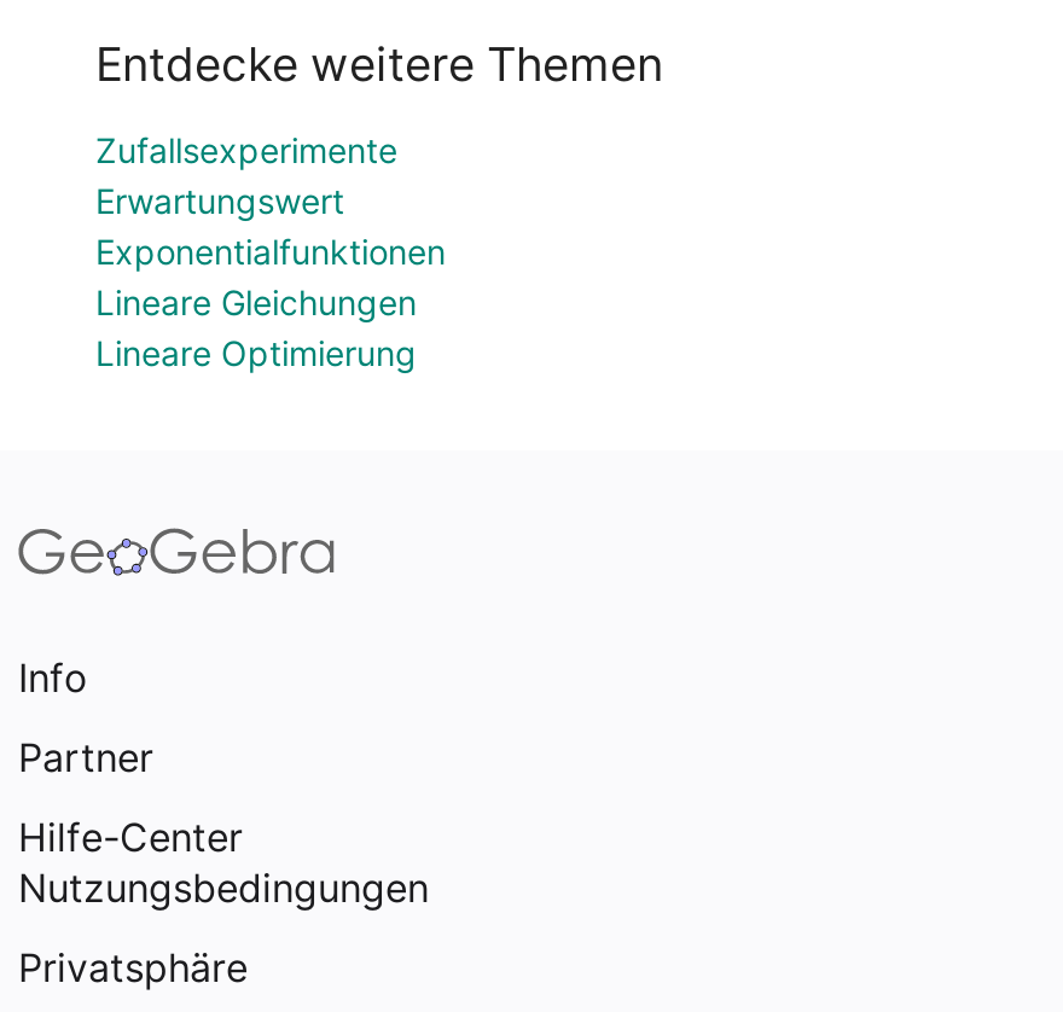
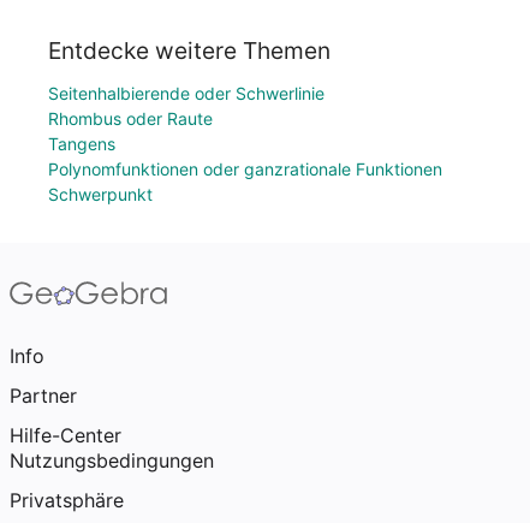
[95,129,446,373] Zufallsexperimente | Erwartungswert | Exponentialfunktionen | Lineare Gleichungen | Lineare Optimierung -> [48,83,442,204] Seitenhalbierende oder Schwerlinie | Rhombus oder Raute | Tangens | Polynomfunktionen oder ganzrationale Funktionen | Schwerpunkt

